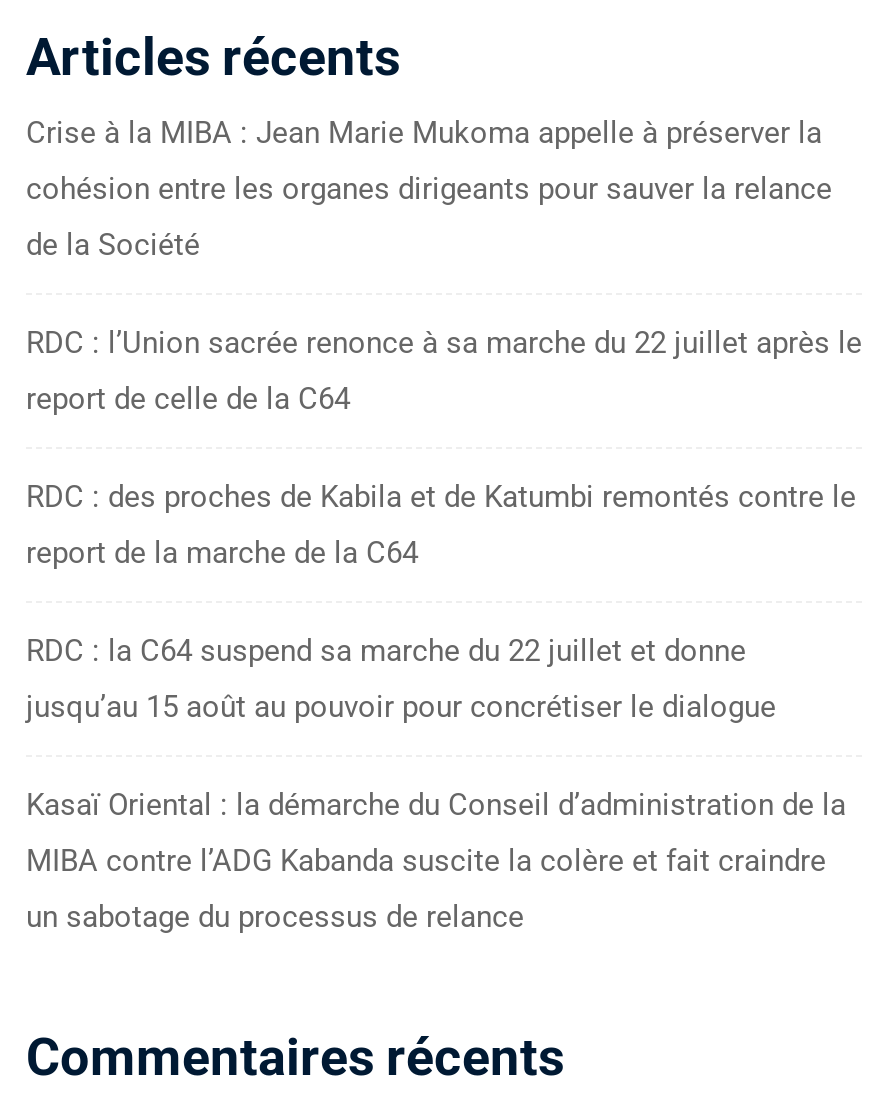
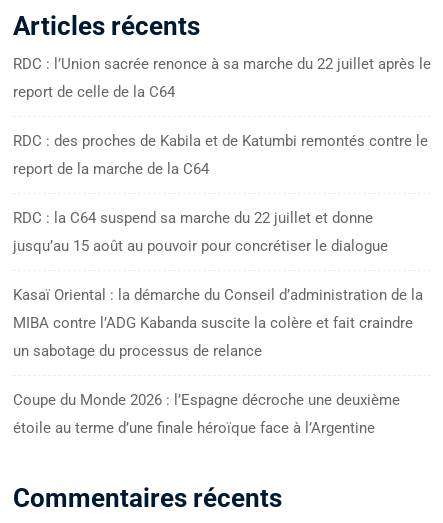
[26,115,832,263] Crise à la MIBA : Jean Marie Mukoma appelle à préserver la | cohésion entre les organes dirigeants pour sauver la relance | de la Société -> none
moved [26,325,862,935] -> [13,55,431,360]: RDC : l’Union sacrée renonce à sa marche du 22 juillet après le | report de celle de la C64 | RDC : des proches de Kabila et de Katumbi remontés contre le | ... | MIBA contre l’ADG Kabanda suscite la colère et fait craindre | un sabotage du processus de relance
none -> [13,391,400,437] Coupe du Monde 2026 : l’Espagne décroche une deuxième | étoile au terme d’une finale héroïque face à l’Argentine

